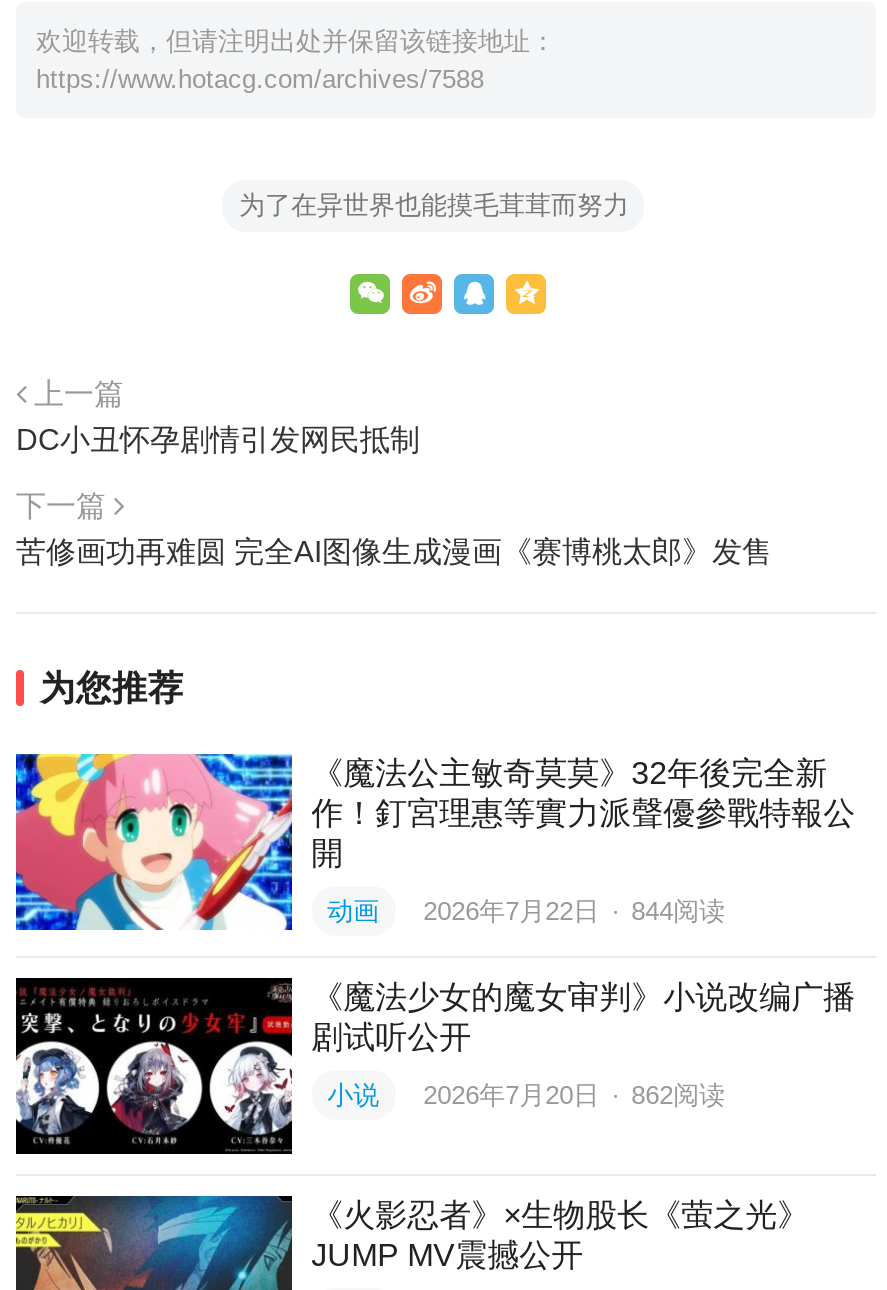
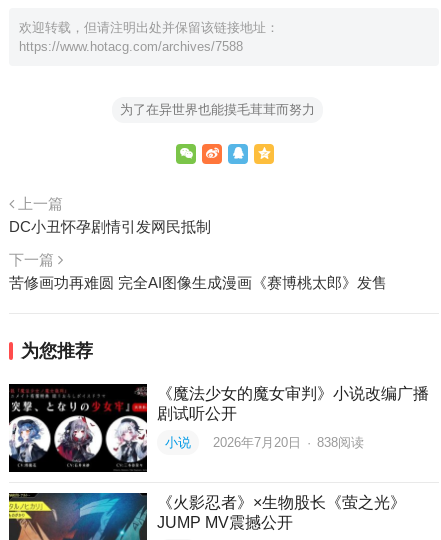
[14,752,855,932] [image] | 《魔法公主敏奇莫莫》32年後完全新 | 作！釘宮理惠等實力派聲優參戰特報公 | 開 | 动画 | 2026年7月22日 · 844阅读 -> none
[327,1079,725,1109] 小说 2026年7月20日 · 862阅读 -> [165,435,364,450] 小说 2026年7月20日 · 838阅读

